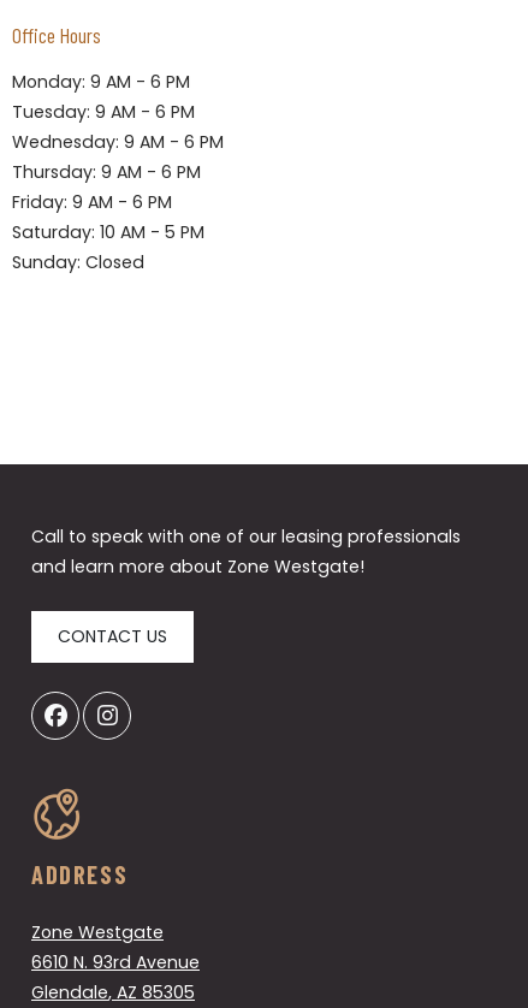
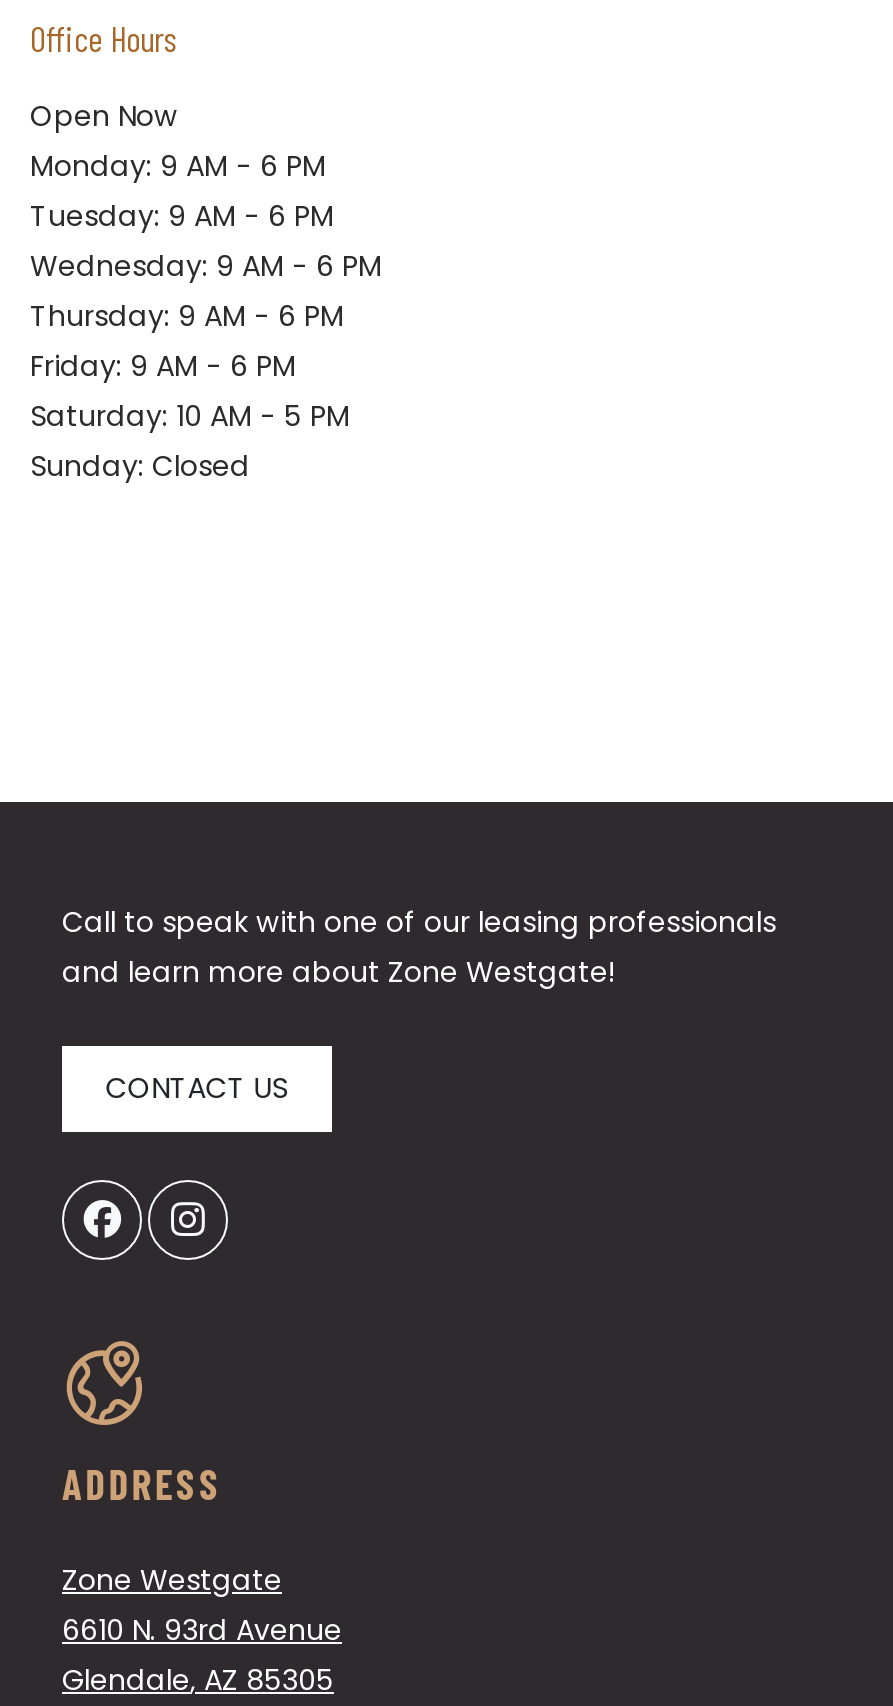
none -> [30,95,178,135] Open Now

